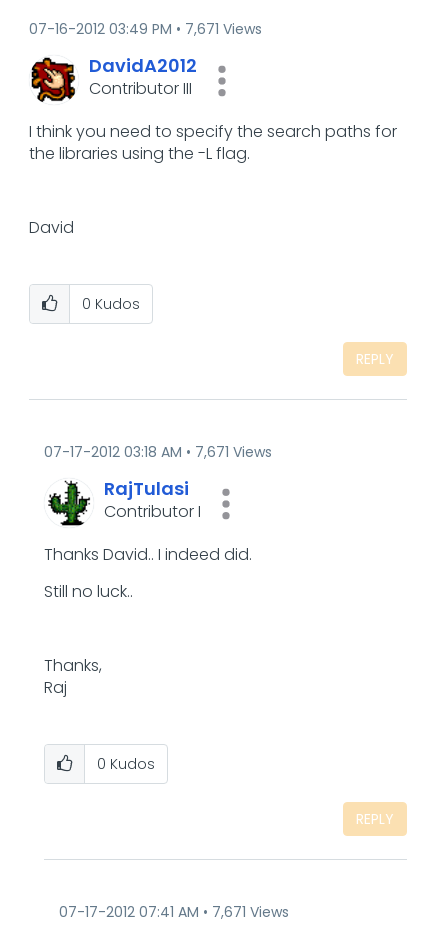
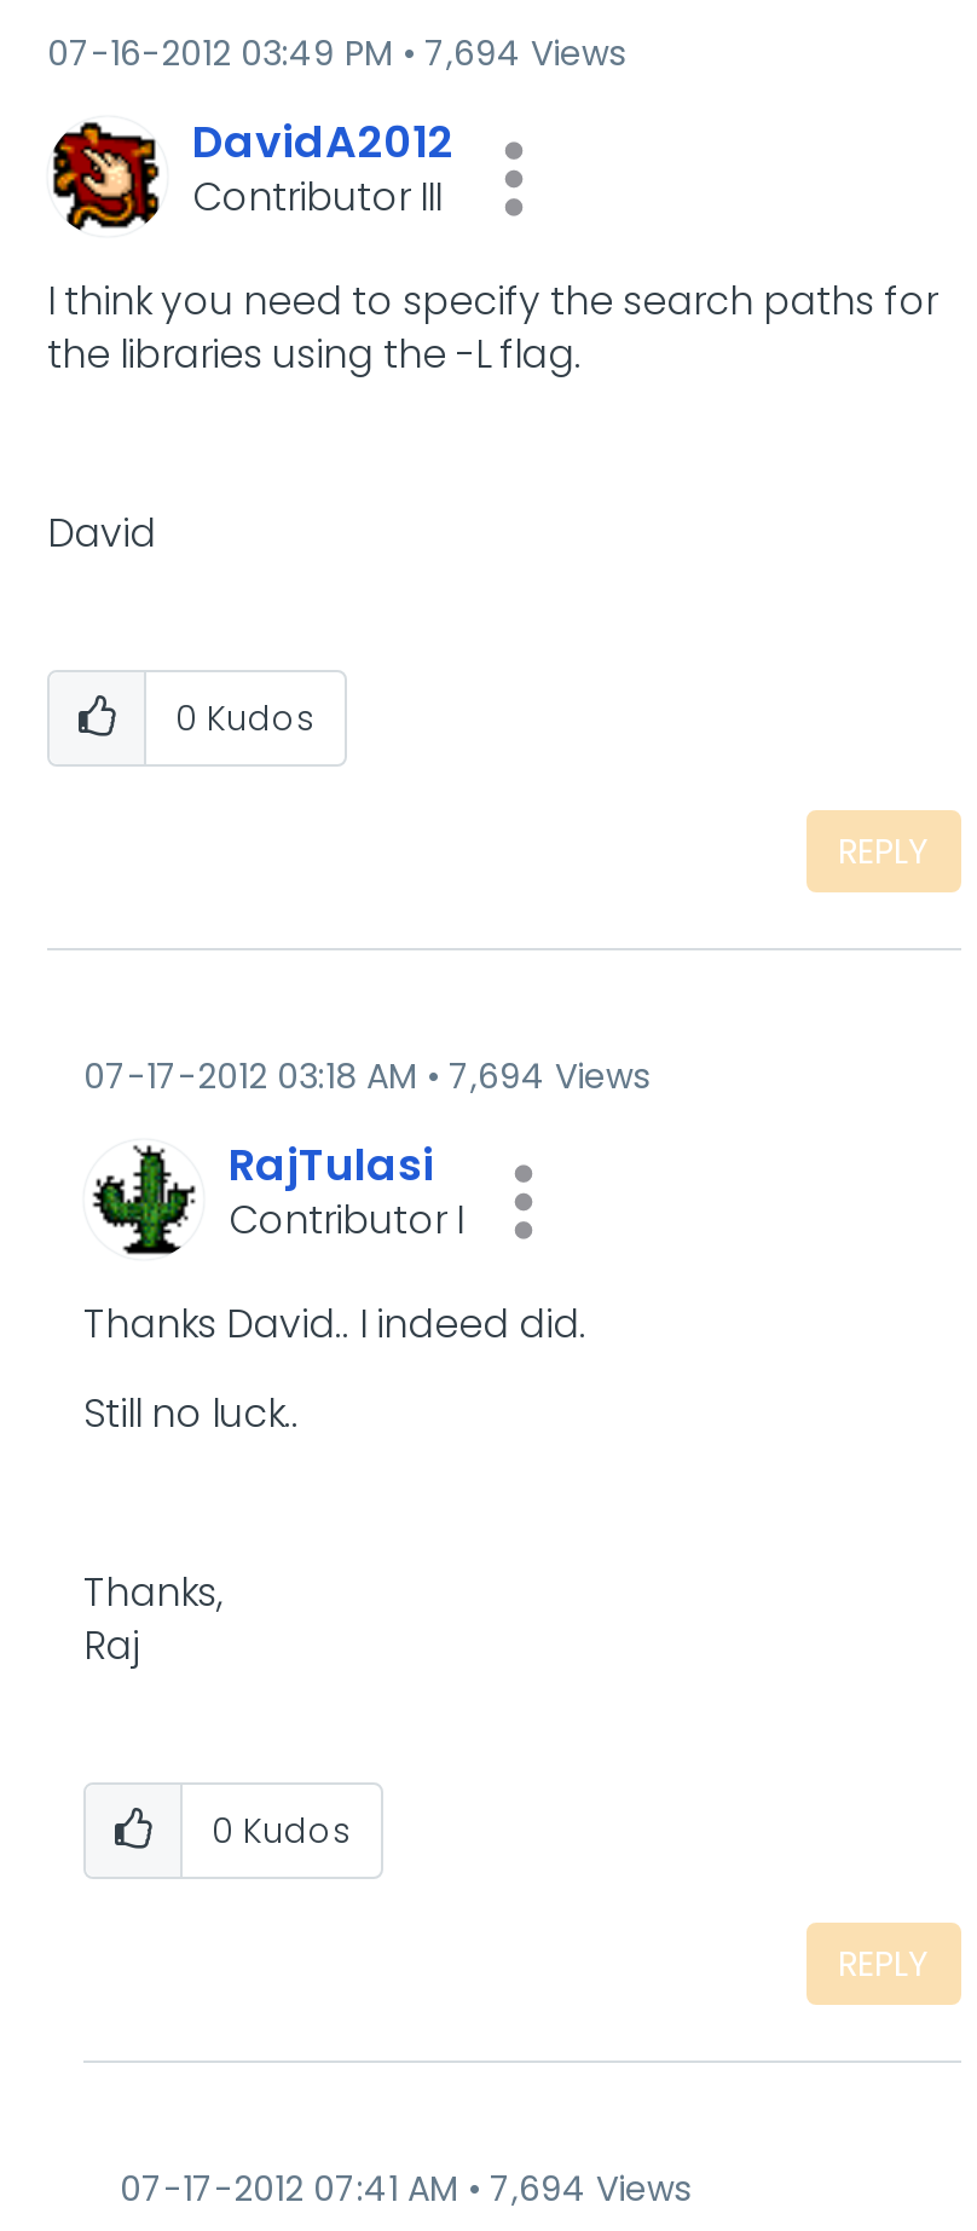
[29,19,262,39] 07-16-2012 03:49 PM 7,671 Views -> [47,29,625,77] 07-16-2012 03:49 PM 7,694 Views
[44,442,272,462] 07-17-2012 03:18 AM 7,671 Views -> [83,1052,649,1100] 07-17-2012 03:18 AM 7,694 Views
[59,902,289,922] 07-17-2012 07:41 AM 7,671 Views -> [120,2164,690,2213] 07-17-2012 07:41 AM 7,694 Views

